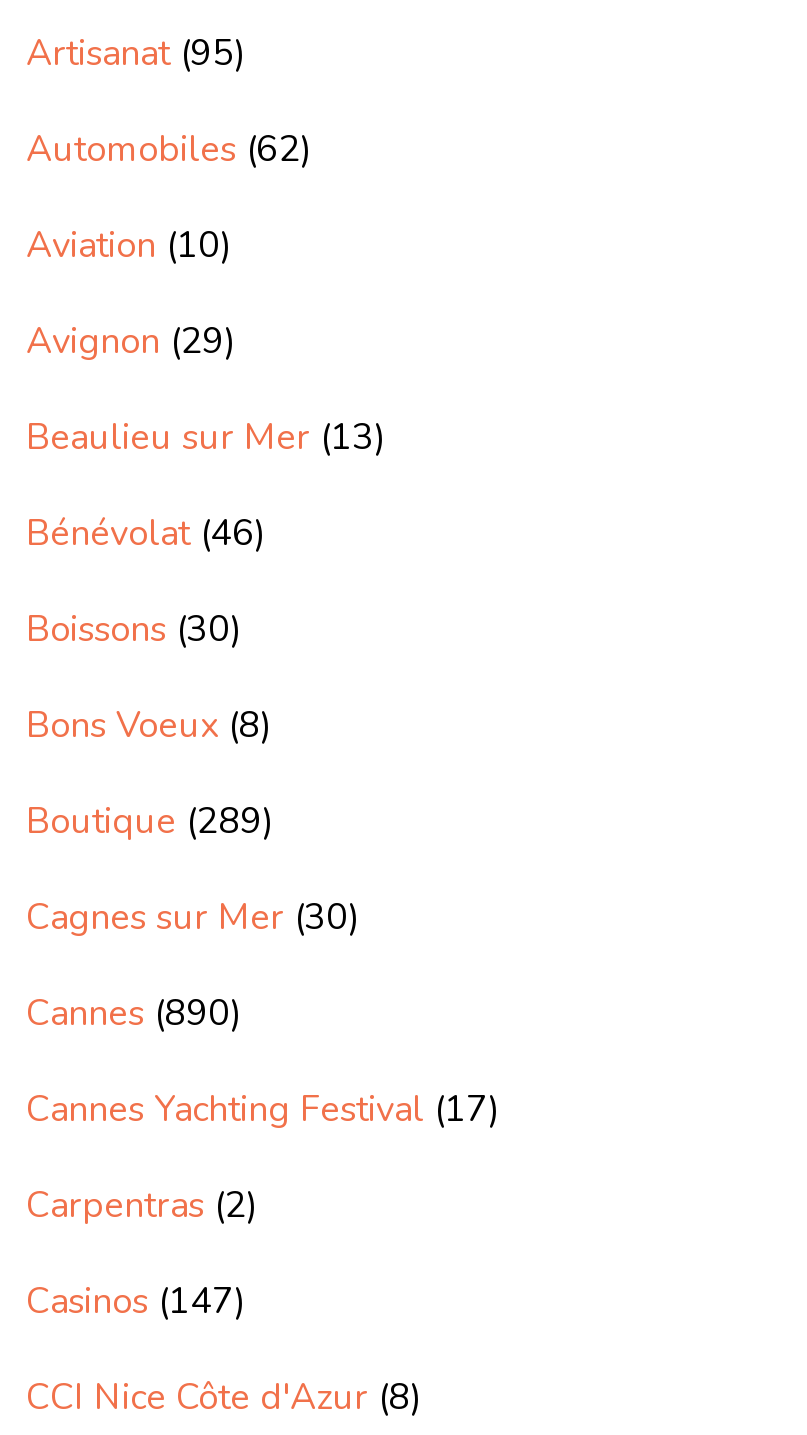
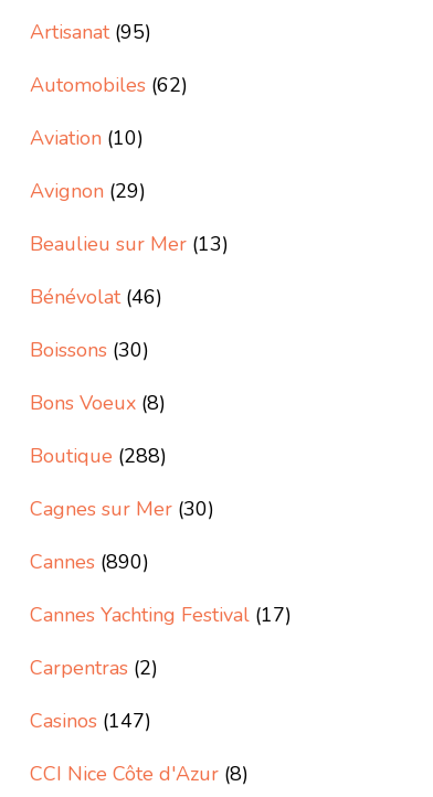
[26,797,274,845] Boutique (289) -> [30,443,167,469] Boutique (288)

